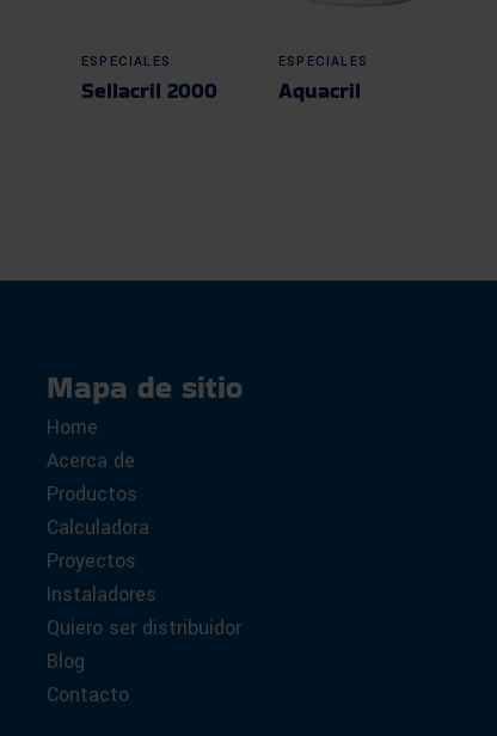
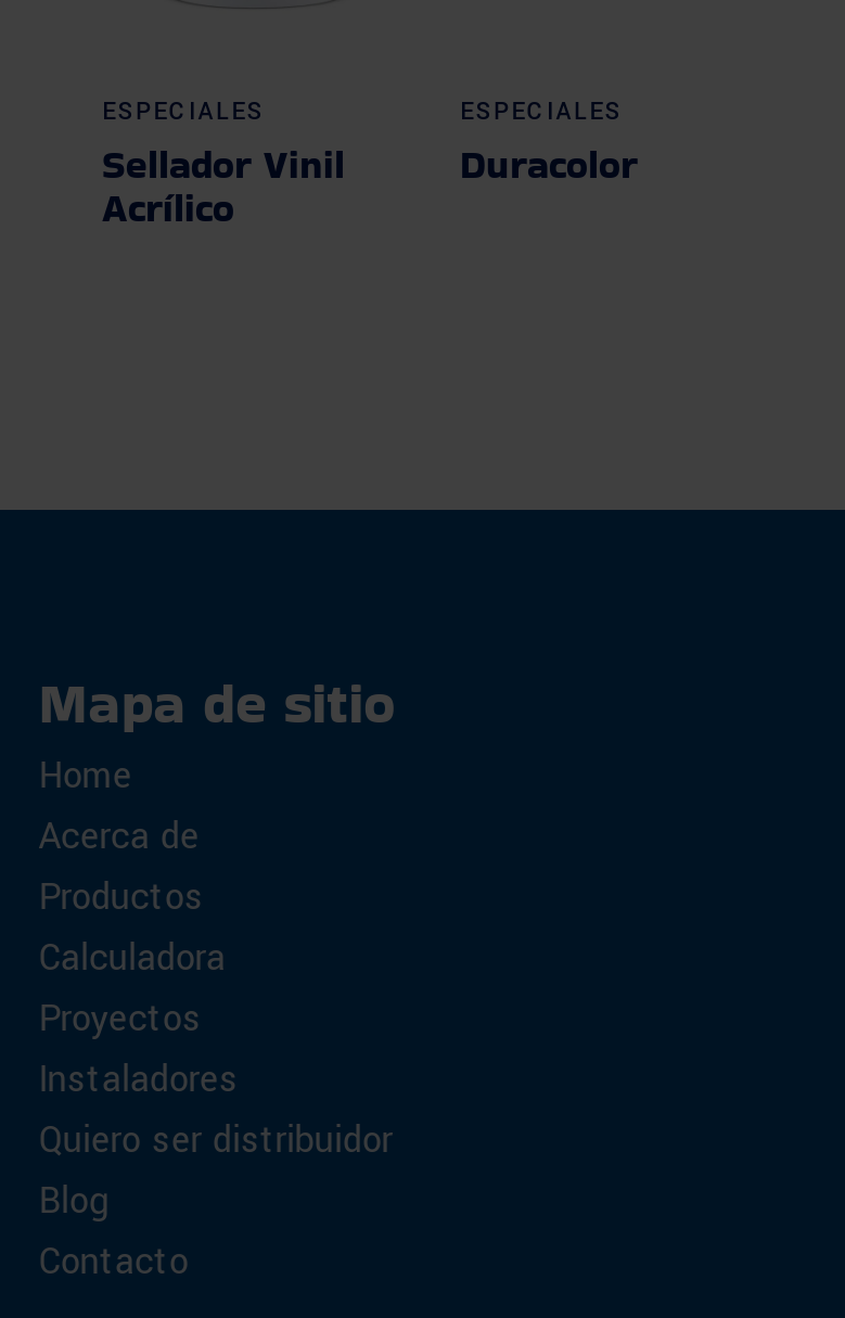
[81,76,217,106] Sellacril 2000 -> [102,137,345,234] Sellador Vinil | Acrílico
[278,76,361,106] Aquacril -> [460,137,638,192] Duracolor

